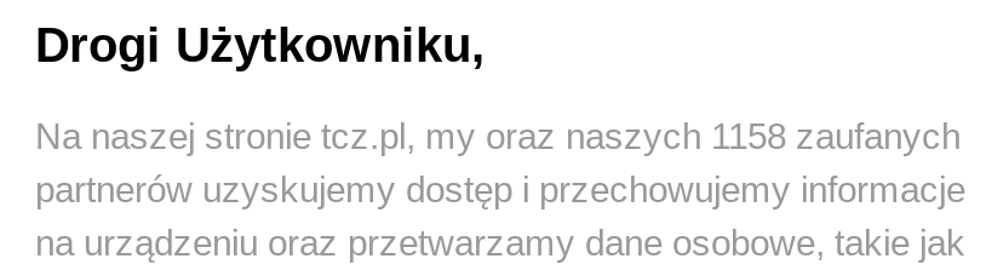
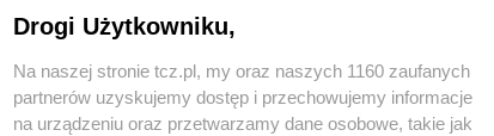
[35,115,961,156] Na naszej stronie tcz.pl, my oraz naszych 1158 zaufanych -> [13,60,470,80] Na naszej stronie tcz.pl, my oraz naszych 1160 zaufanych

